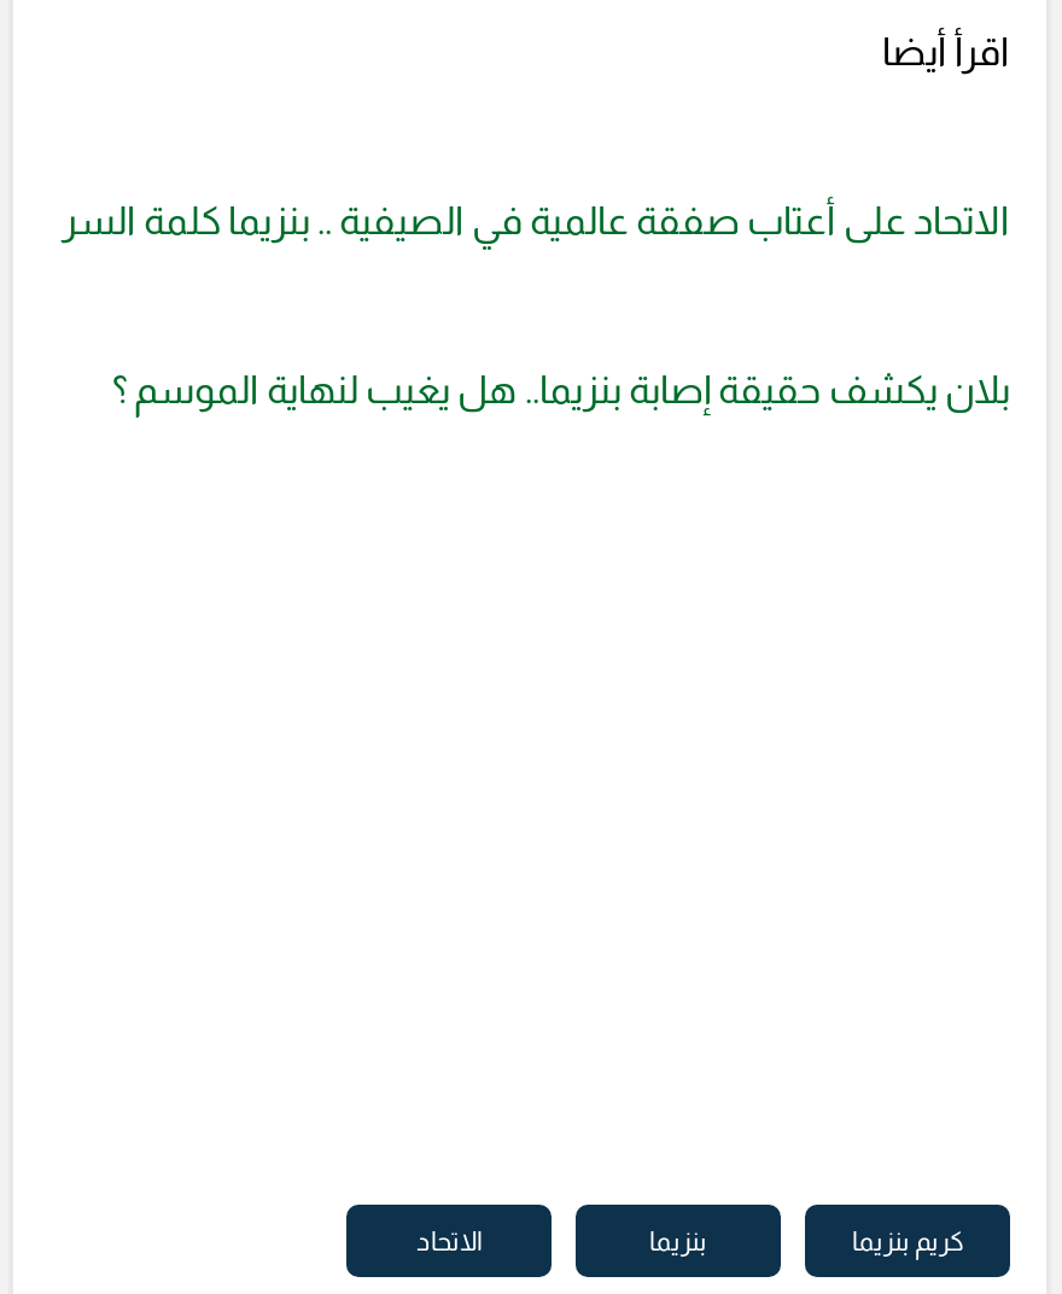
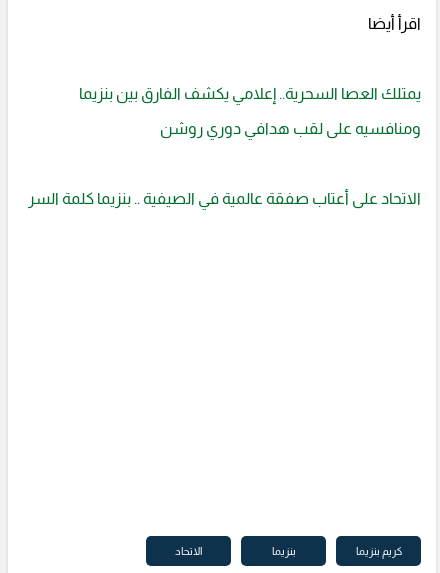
none -> [79,84,421,136] يمتلك العصا السحرية.. إعلامي يكشف الفارق بين بنزيما | ومنافسيه على لقب هدافي دوري روشن
moved [62,199,1010,240] -> [28,189,421,206]: الاتحاد على أعتاب صفقة عالمية في الصيفية .. بنزيما كلمة السر
[112,368,1010,409] بلان يكشف حقيقة إصابة بنزيما.. هل يغيب لنهاية الموسم ؟ -> none

